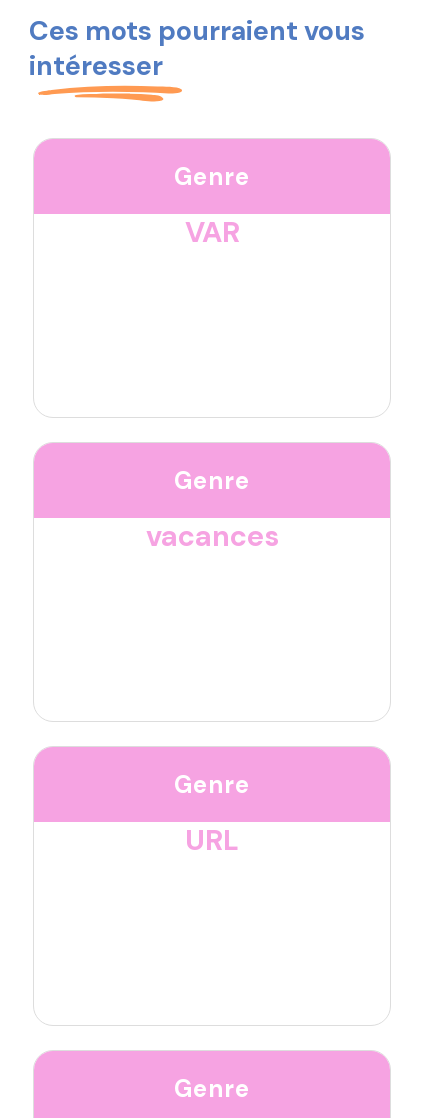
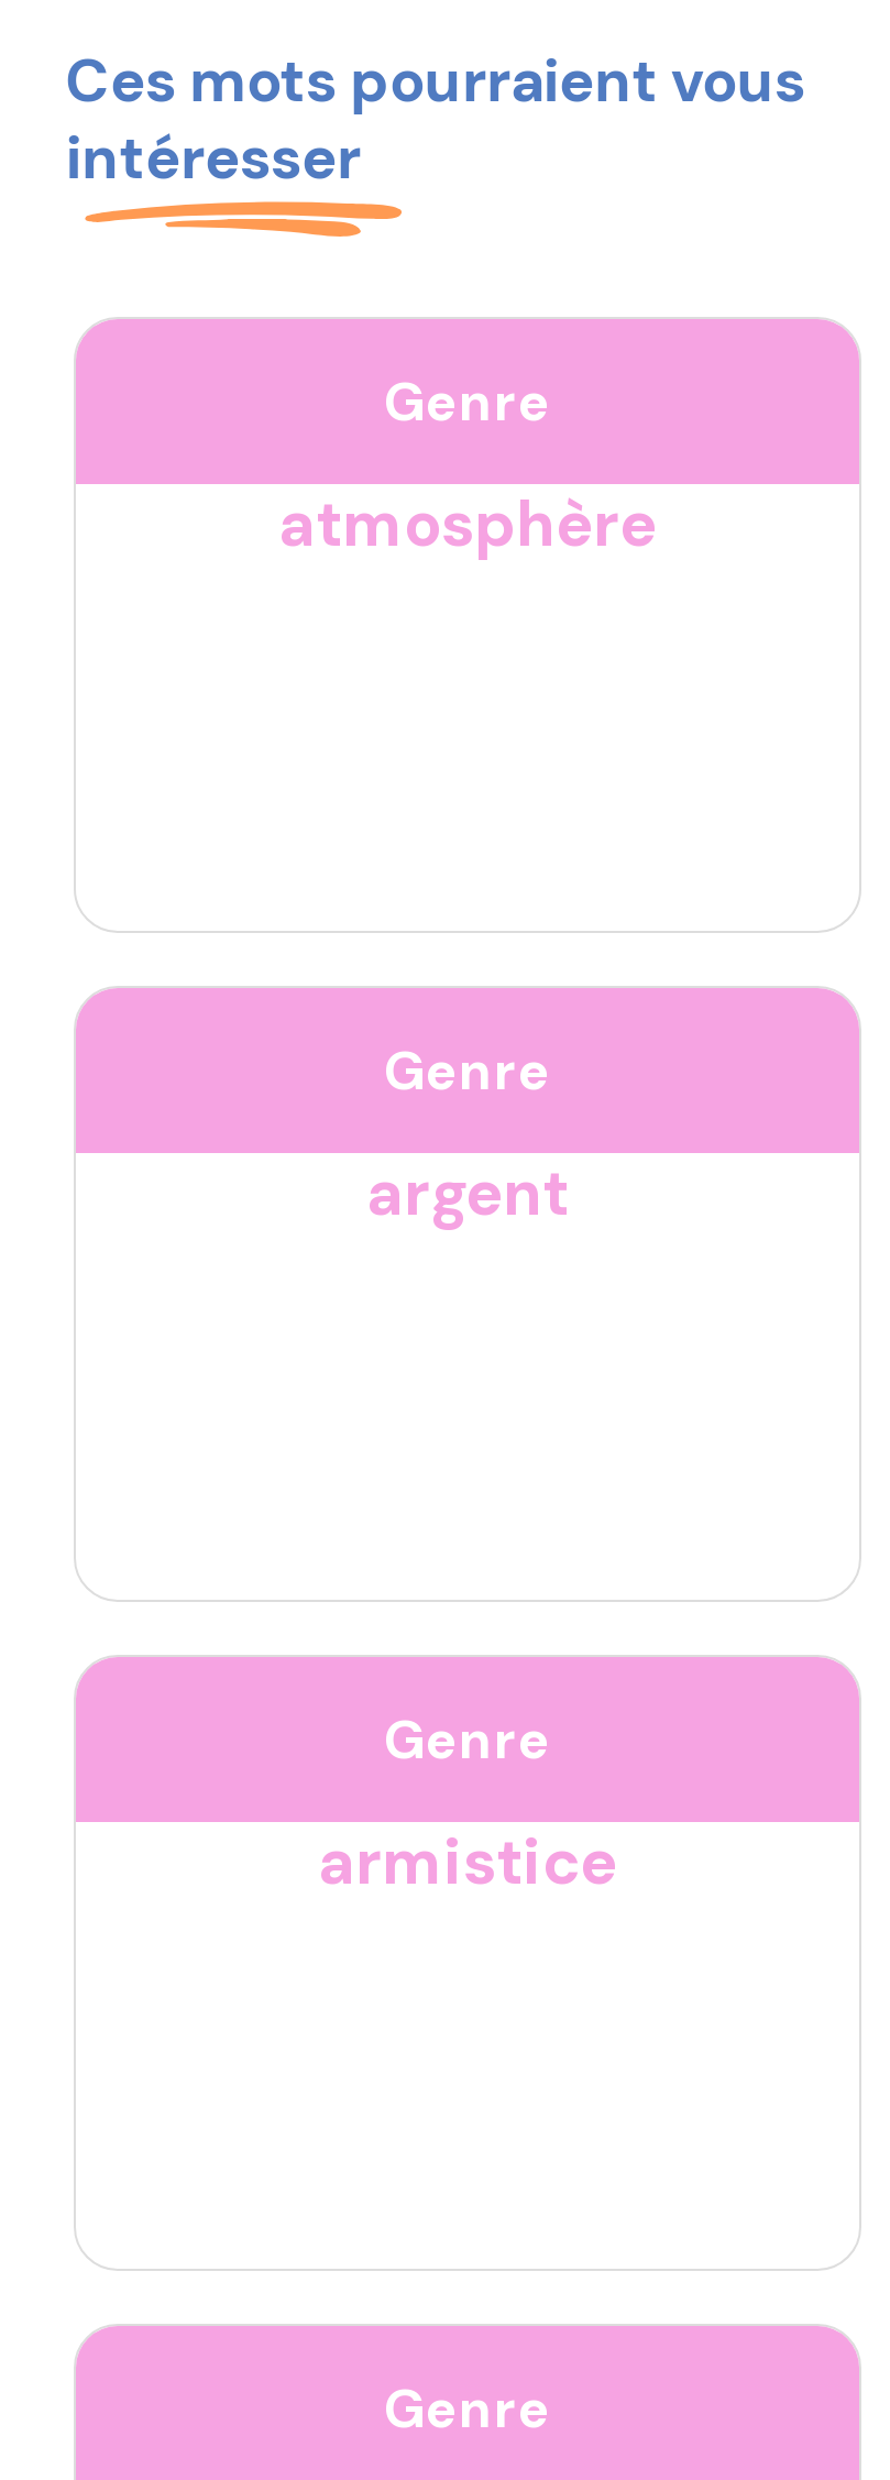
[184,213,239,251] VAR -> [278,483,657,566] atmosphère
[145,517,278,555] vacances -> [366,1152,569,1235] argent
[185,821,239,859] URL -> [318,1821,617,1904] armistice

